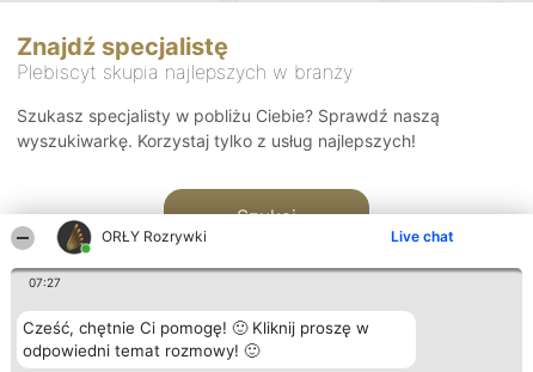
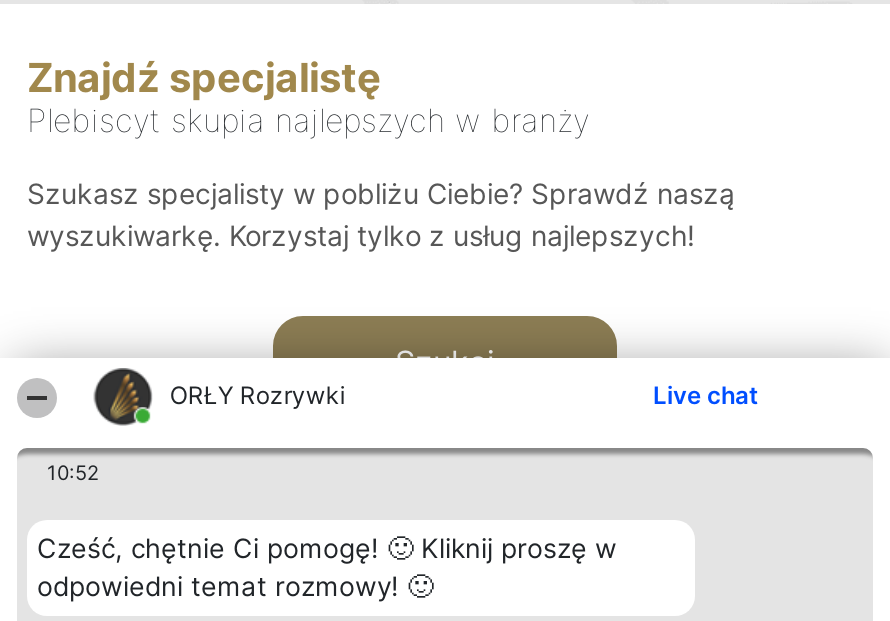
[29,275,61,289] 07:27 -> [47,460,99,484] 10:52

